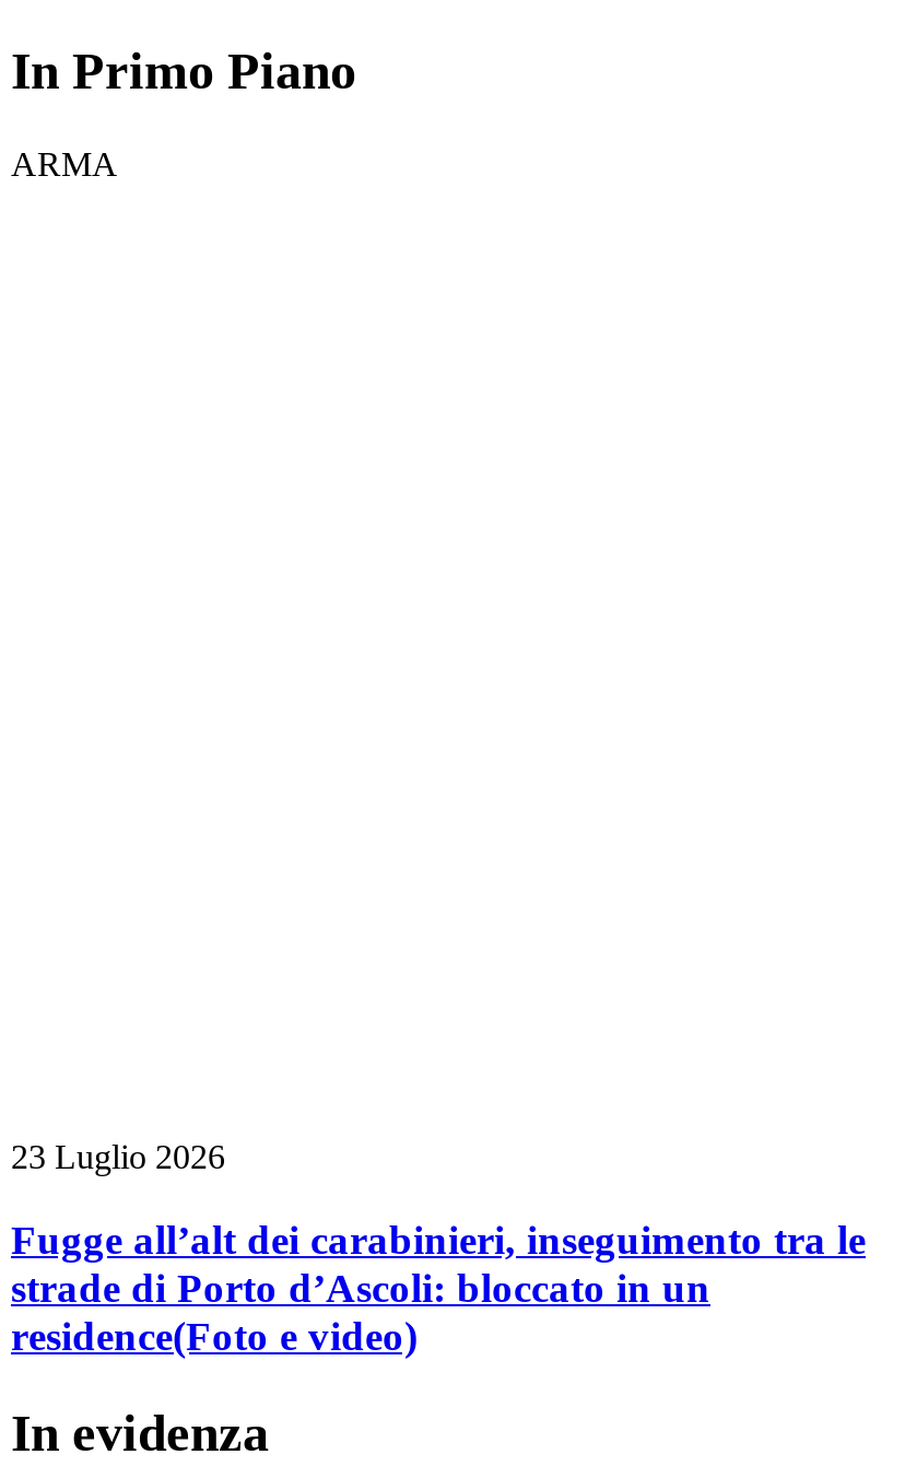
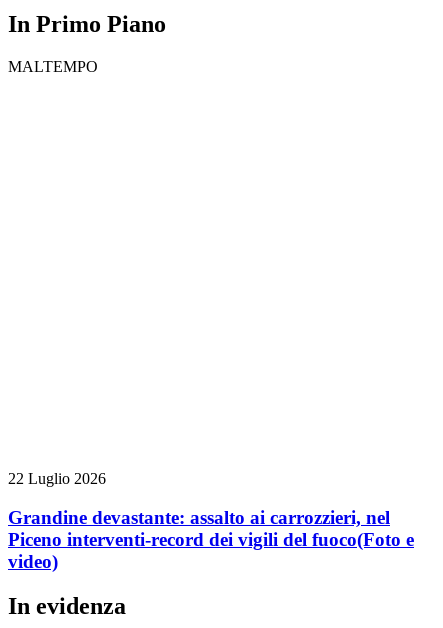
[11,145,118,182] ARMA -> [8,58,98,75] MALTEMPO
[11,1137,225,1174] 23 Luglio 2026 -> [8,470,106,487] 22 Luglio 2026
[11,1217,866,1359] Fugge all’alt dei carabinieri, inseguimento tra le | strade di Porto d’Ascoli: bloccato in un | residence(Foto e video) -> [8,507,414,572] Grandine devastante: assalto ai carrozzieri, nel | Piceno interventi-record dei vigili del fuoco(Foto e | video)

